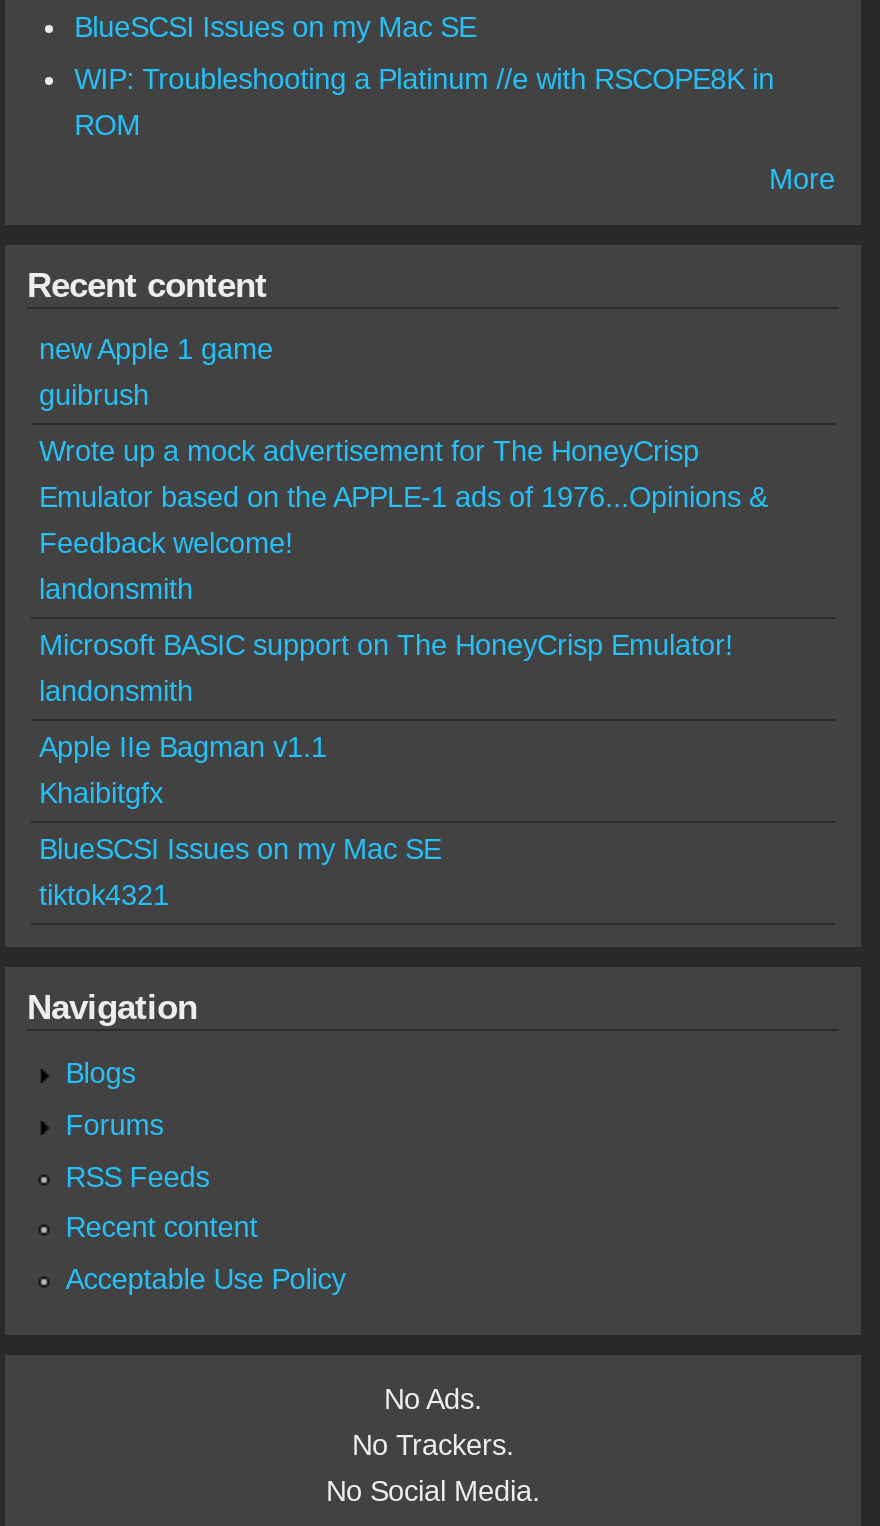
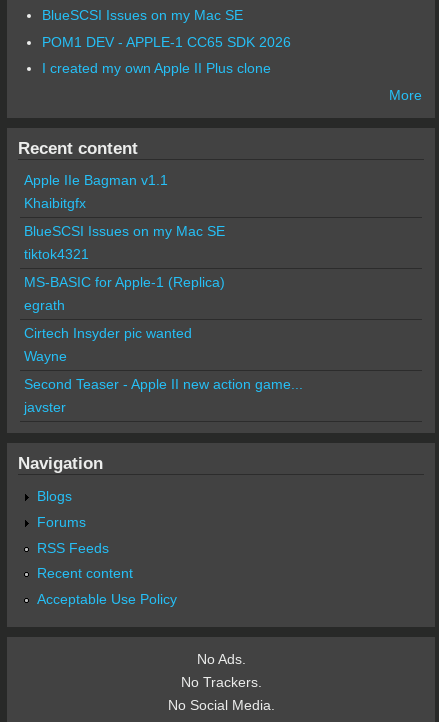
[74,64,774,142] WIP: Troubleshooting a Platinum //e with RSCOPE8K in | ROM -> [42,34,291,76] POM1 DEV - APPLE-1 CC65 SDK 2026 | I created my own Apple II Plus clone
[39,333,767,707] new Apple 1 game | guibrush | Wrote up a mock advertisement for The HoneyCrisp | Emulator based on the APPLE-1 ads of 1976...Opinions & | Feedback welcome! | landonsmith | Microsoft BASIC support on The HoneyCrisp Emulator! | landonsmith -> none
moved [39,731,441,911] -> [24,172,225,262]: Apple IIe Bagman v1.1 | Khaibitgfx | BlueSCSI Issues on my Mac SE | tiktok4321
none -> [24,274,303,415] MS-BASIC for Apple-1 (Replica) | egrath | Cirtech Insyder pic wanted | Wayne | Second Teaser - Apple II new action game... | javster

